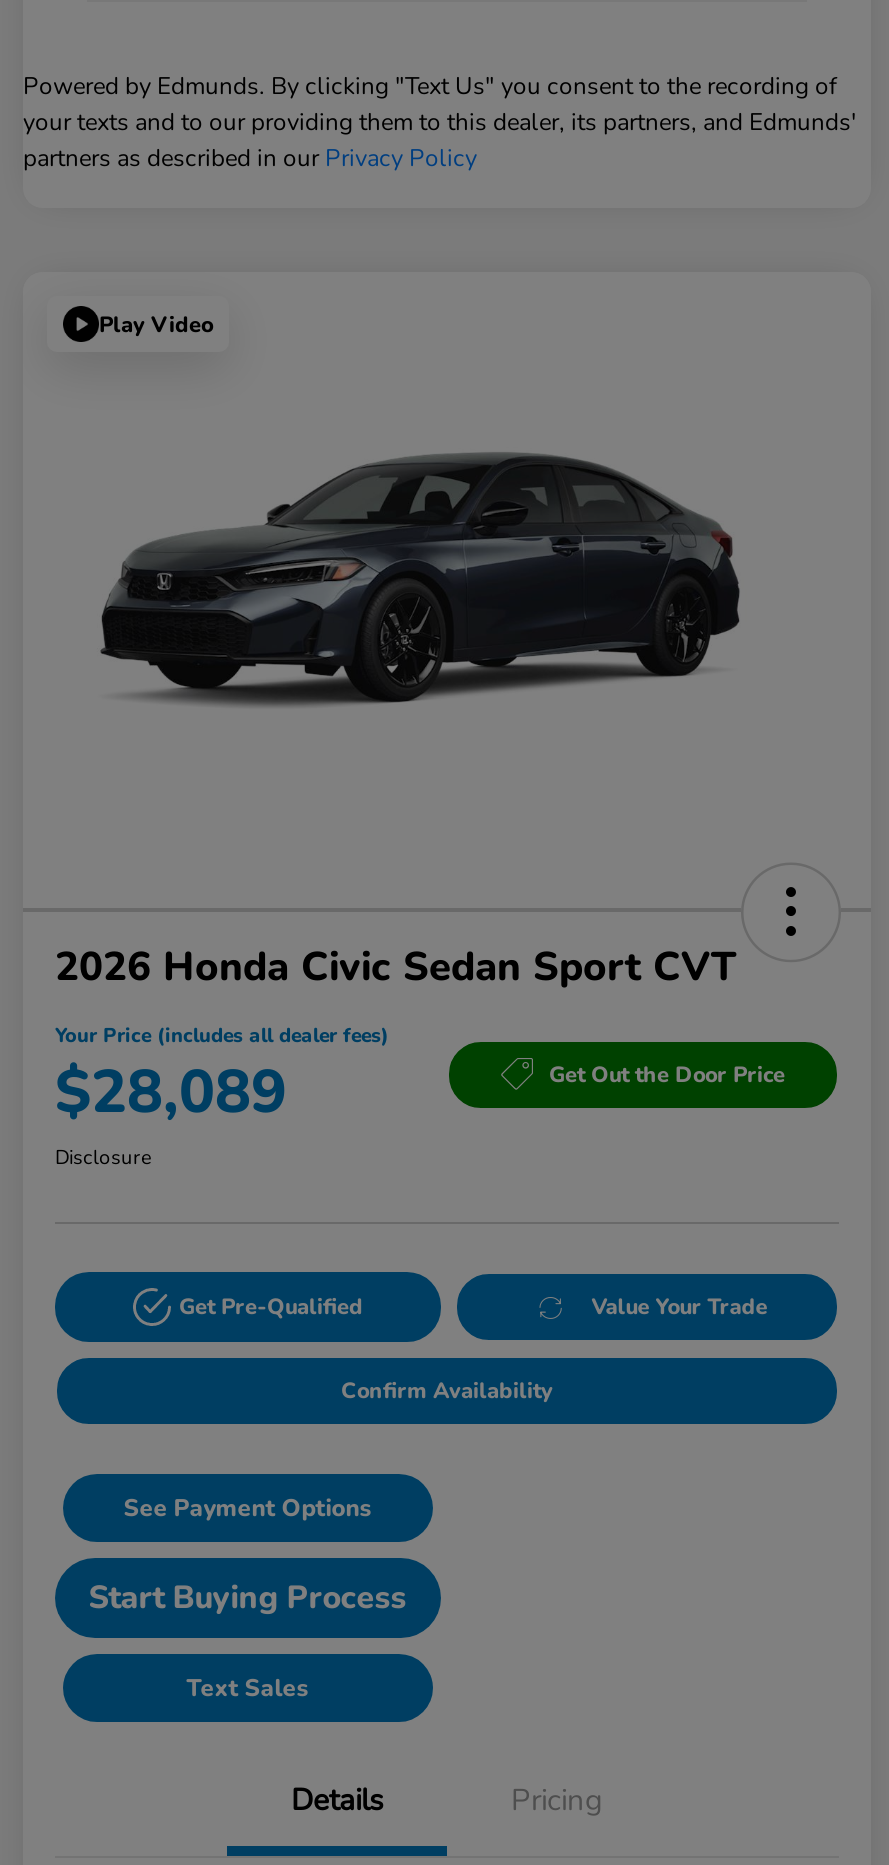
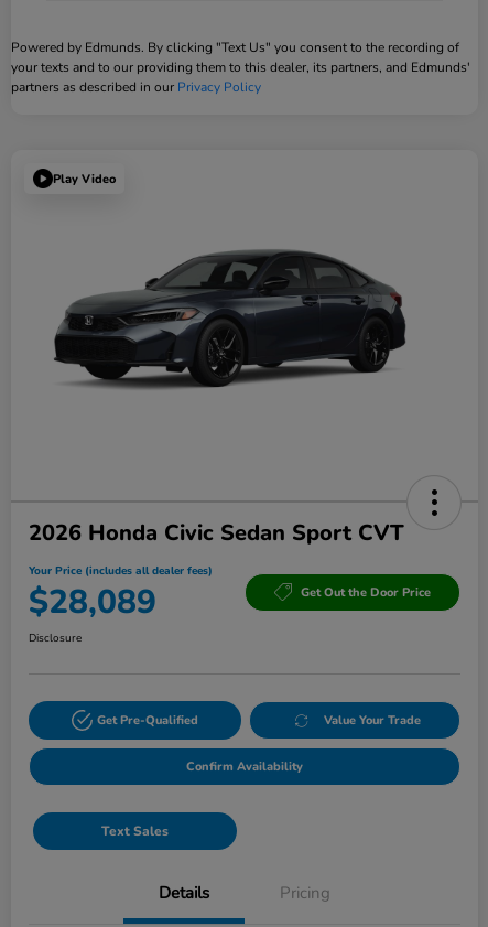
[89,1492,407,1620] See Payment Options | Start Buying Process -> none

